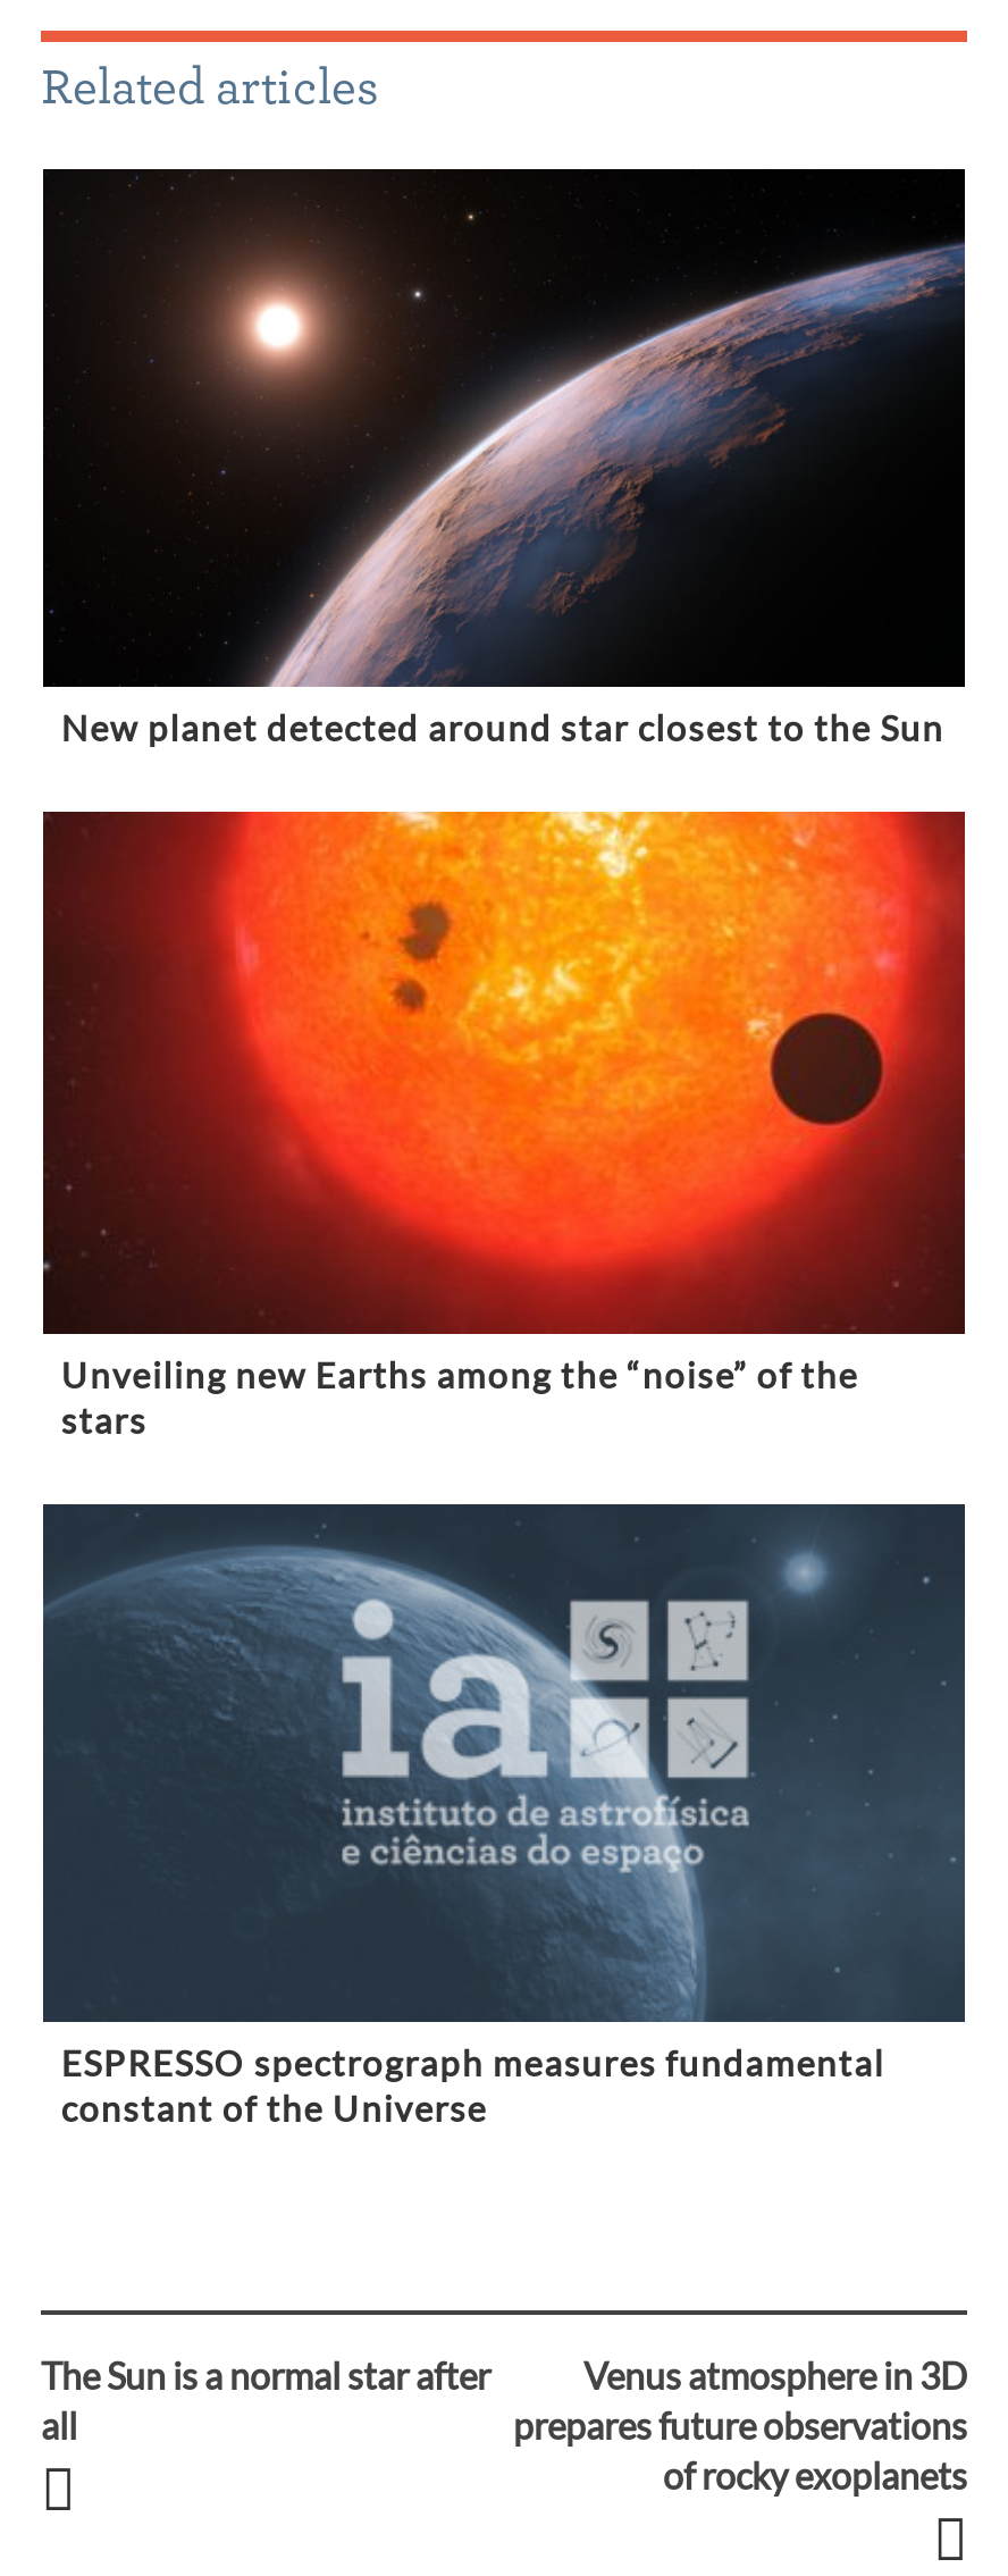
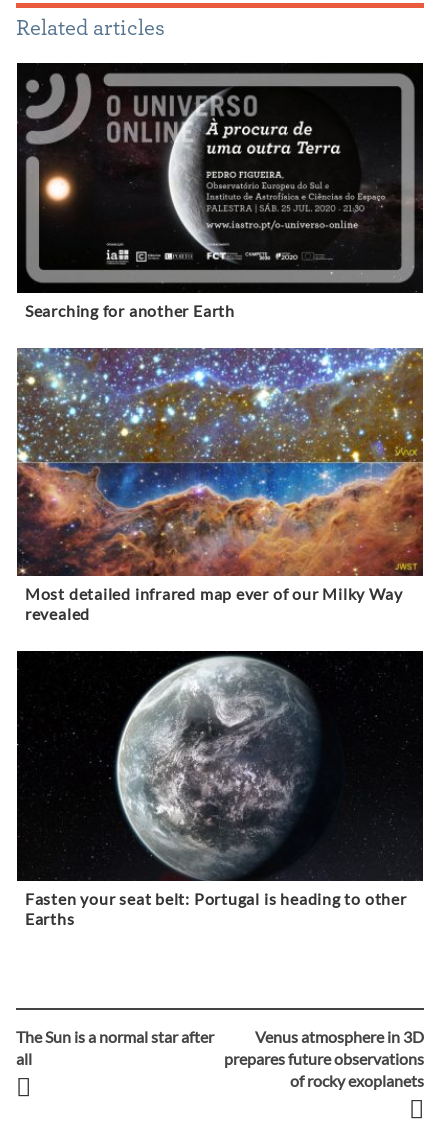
[48,191,967,747] [image] | New planet detected around star closest to the Sun -> [25,72,424,320] [image] | Searching for another Earth
[43,808,965,1440] [image] | Unveiling new Earths among the “noise” of the | stars -> [16,347,424,623] [image] | Most detailed infrared map ever of our Milky Way | revealed
[41,1503,965,2128] [image] | ESPRESSO spectrograph measures fundamental | constant of the Universe -> [17,650,423,928] [image] | Fasten your seat belt: Portugal is heading to other | Earths

